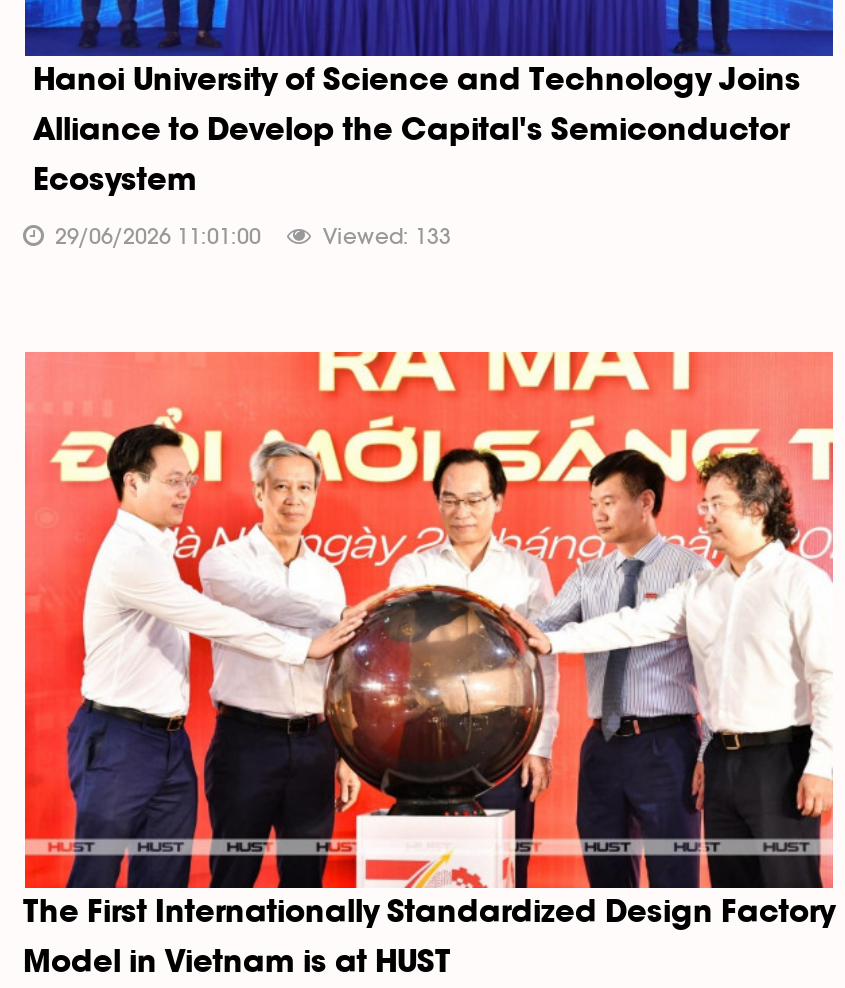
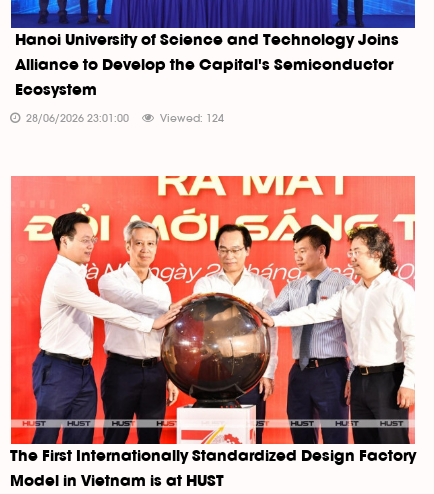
[49,225,261,247] 29/06/2026 11:01:00 -> [23,113,129,124] 28/06/2026 23:01:00
[317,225,451,247] Viewed: 133 -> [157,113,224,124] Viewed: 124

